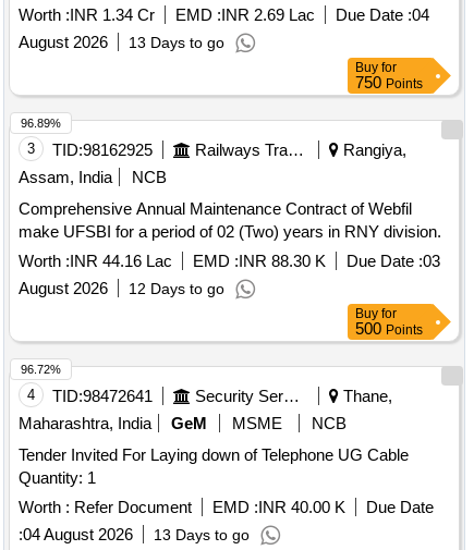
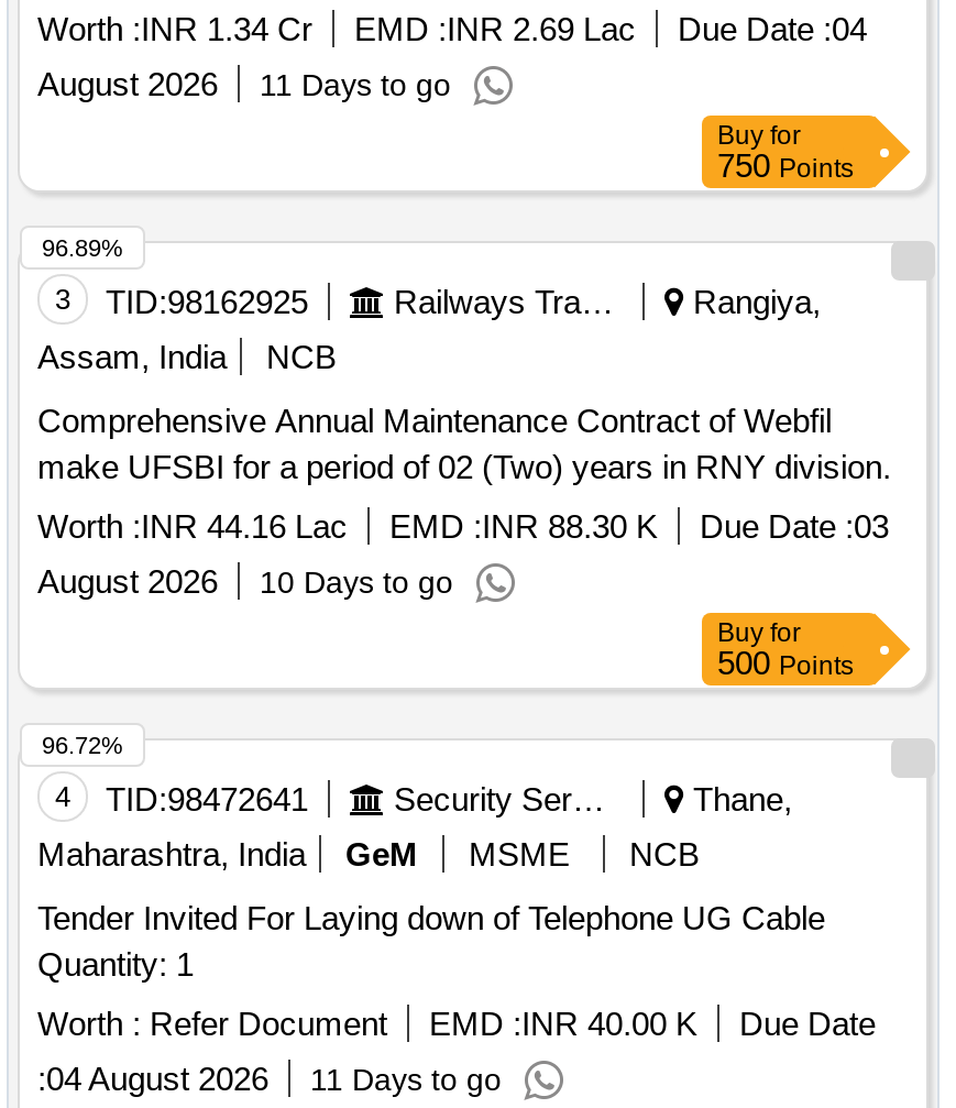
[19,33,224,51] August 2026 13 Days to go -> [37,65,451,103] August 2026 11 Days to go
[19,279,224,298] August 2026 12 Days to go -> [37,563,453,600] August 2026 10 Days to go
[19,525,250,544] :04 August 2026 13 Days to go -> [37,1060,502,1097] :04 August 2026 11 Days to go

